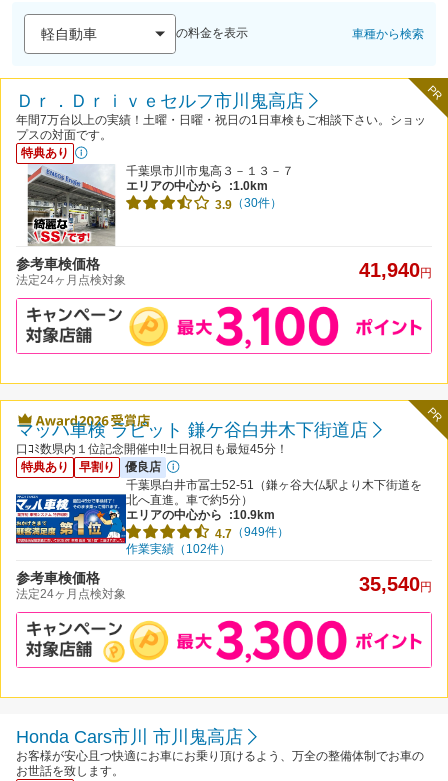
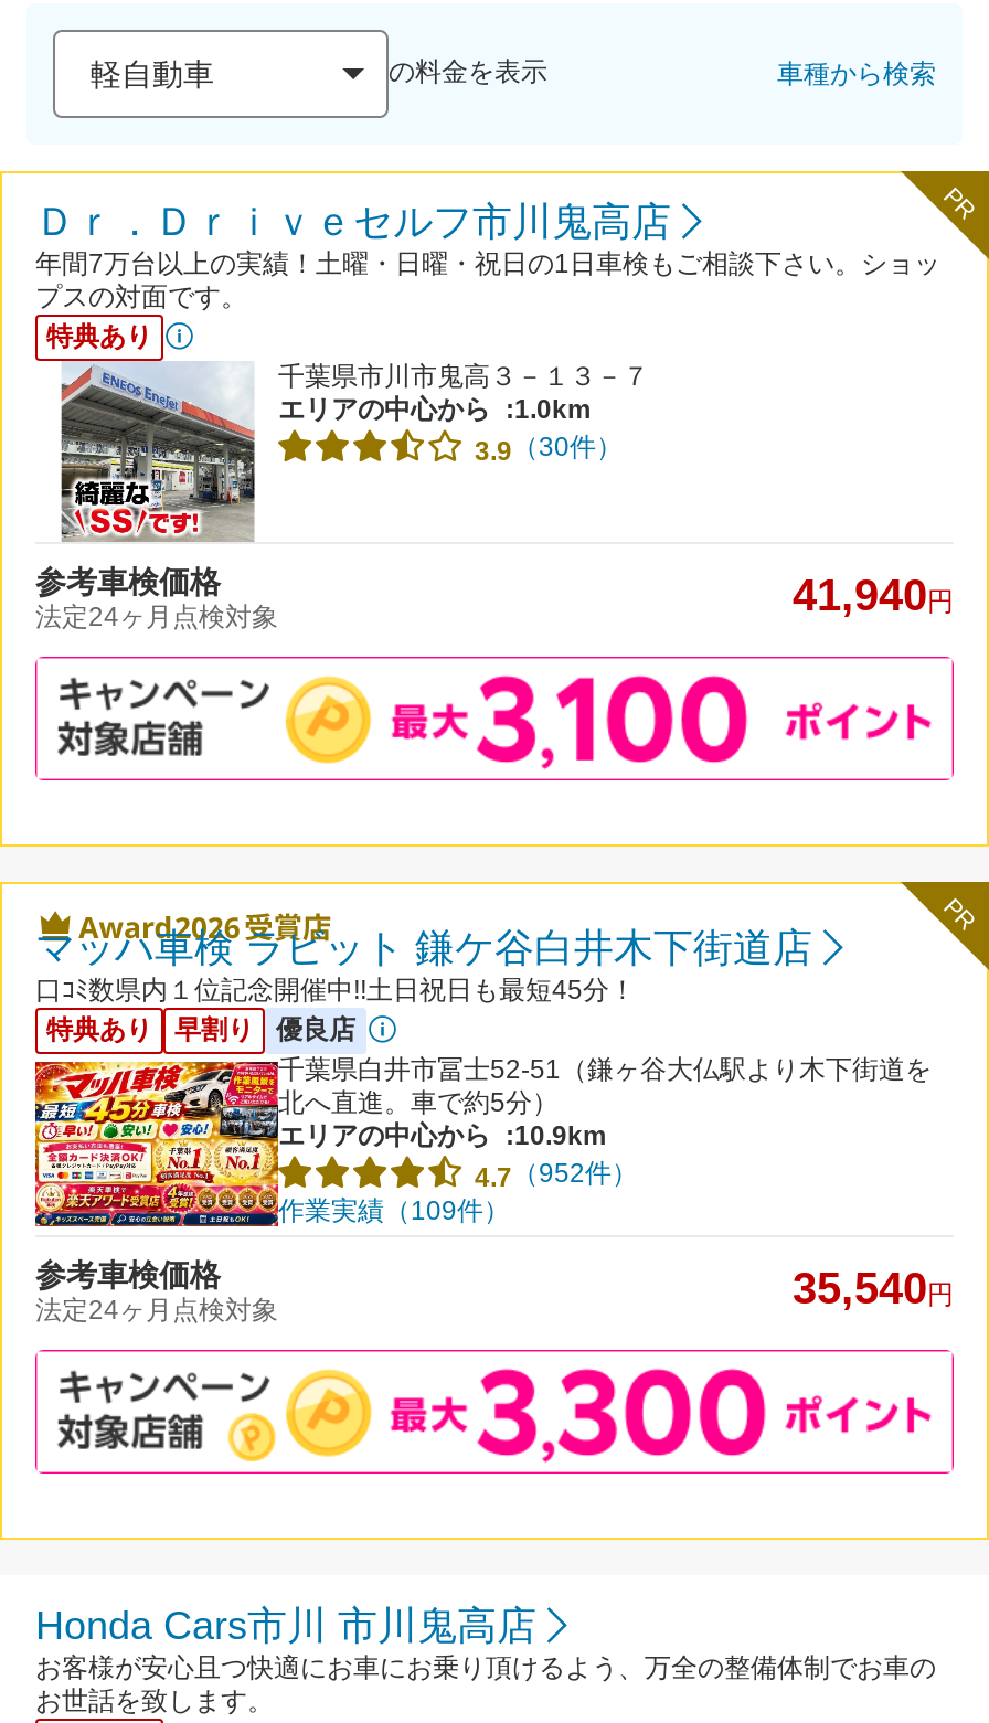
[15,481,231,556] [image] | 作業実績（102件） -> [33,1059,510,1229] [image] | 作業実績（109件）
[215,525,289,541] 4.7（949件） -> [475,1157,638,1193] 4.7（952件）

